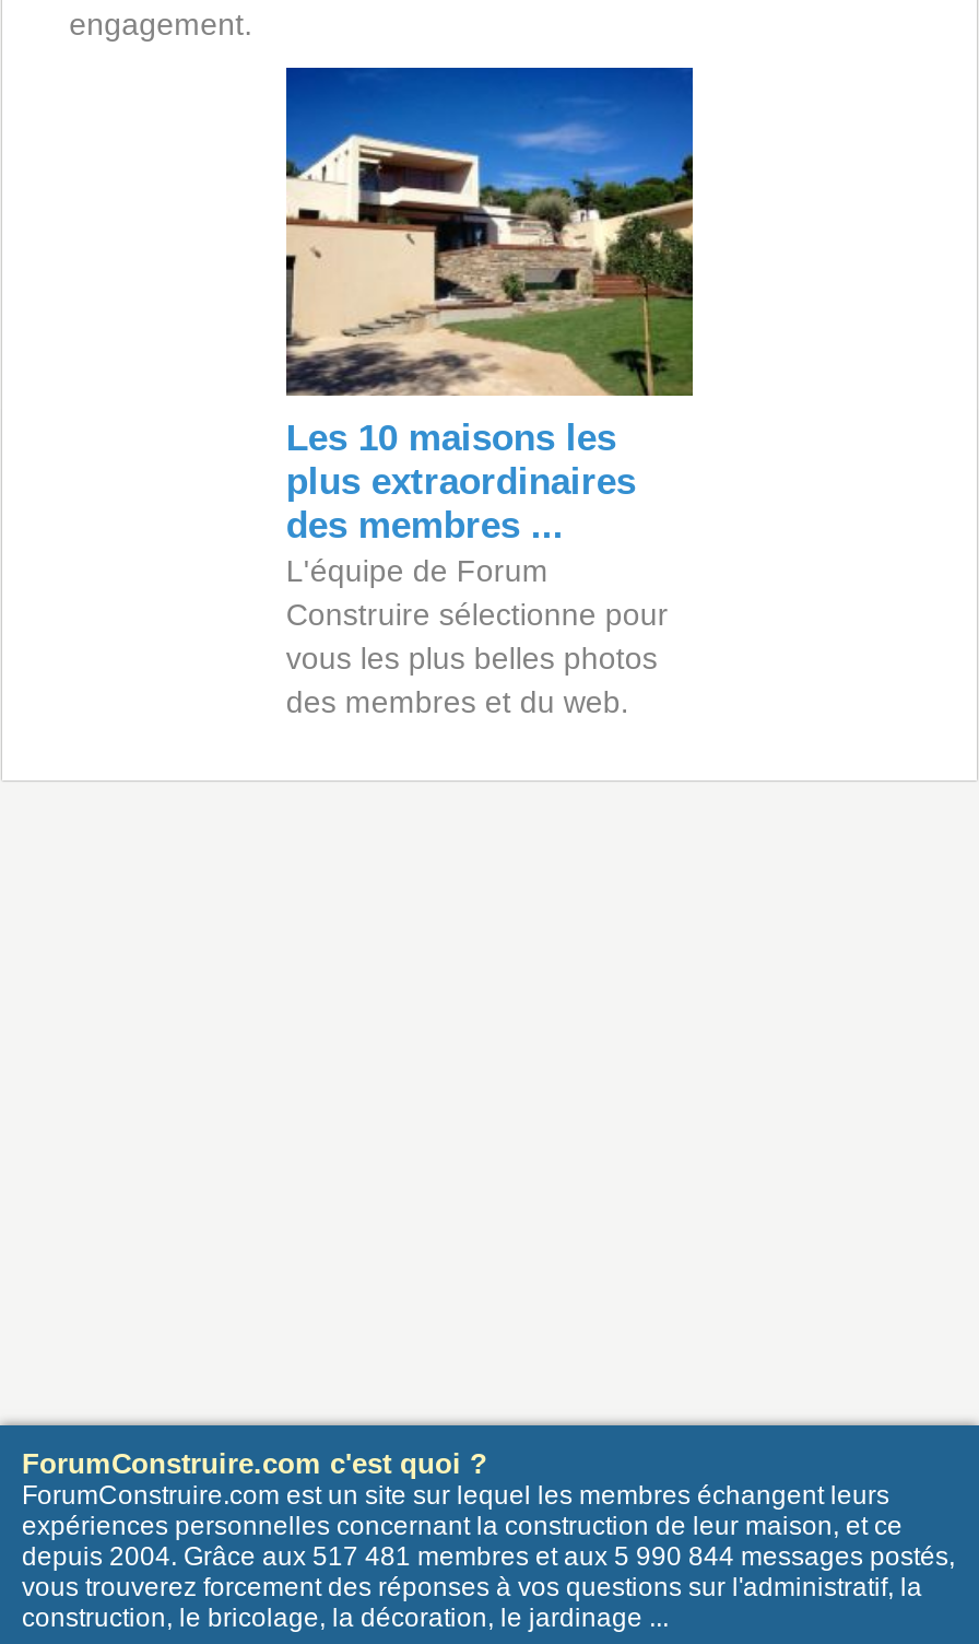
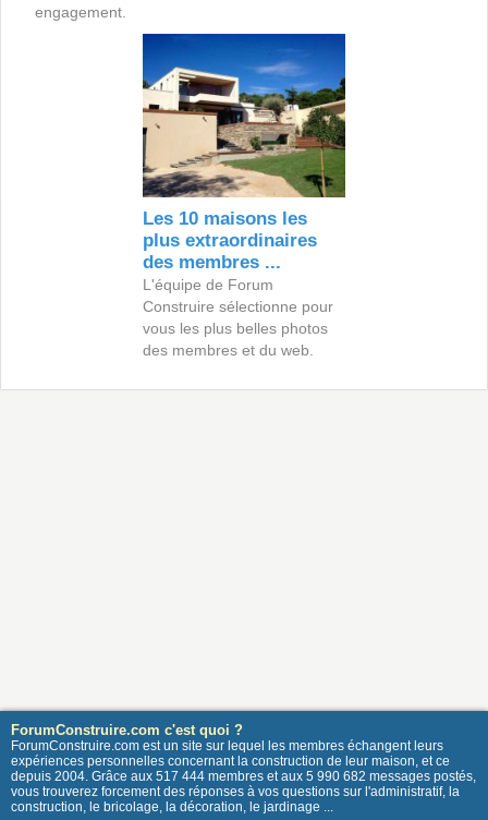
[22,1541,955,1572] depuis 2004. Grâce aux 517 481 membres et aux 5 990 844 messages postés, -> [11,769,476,784] depuis 2004. Grâce aux 517 444 membres et aux 5 990 682 messages postés,

